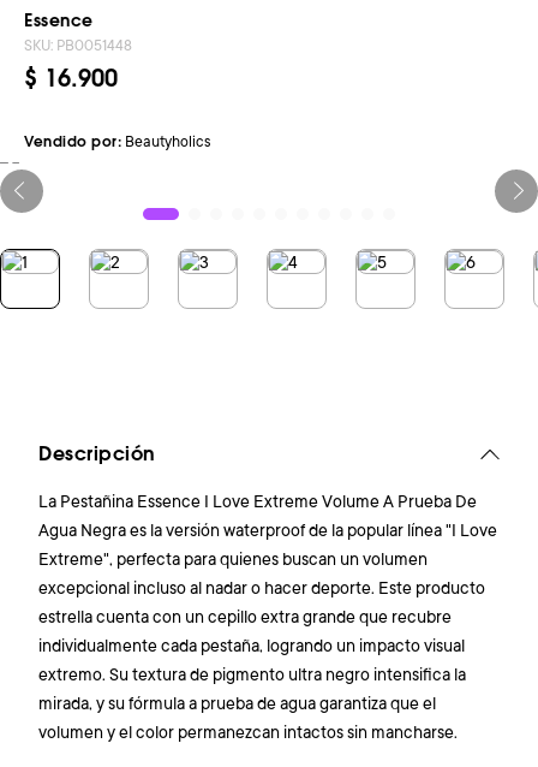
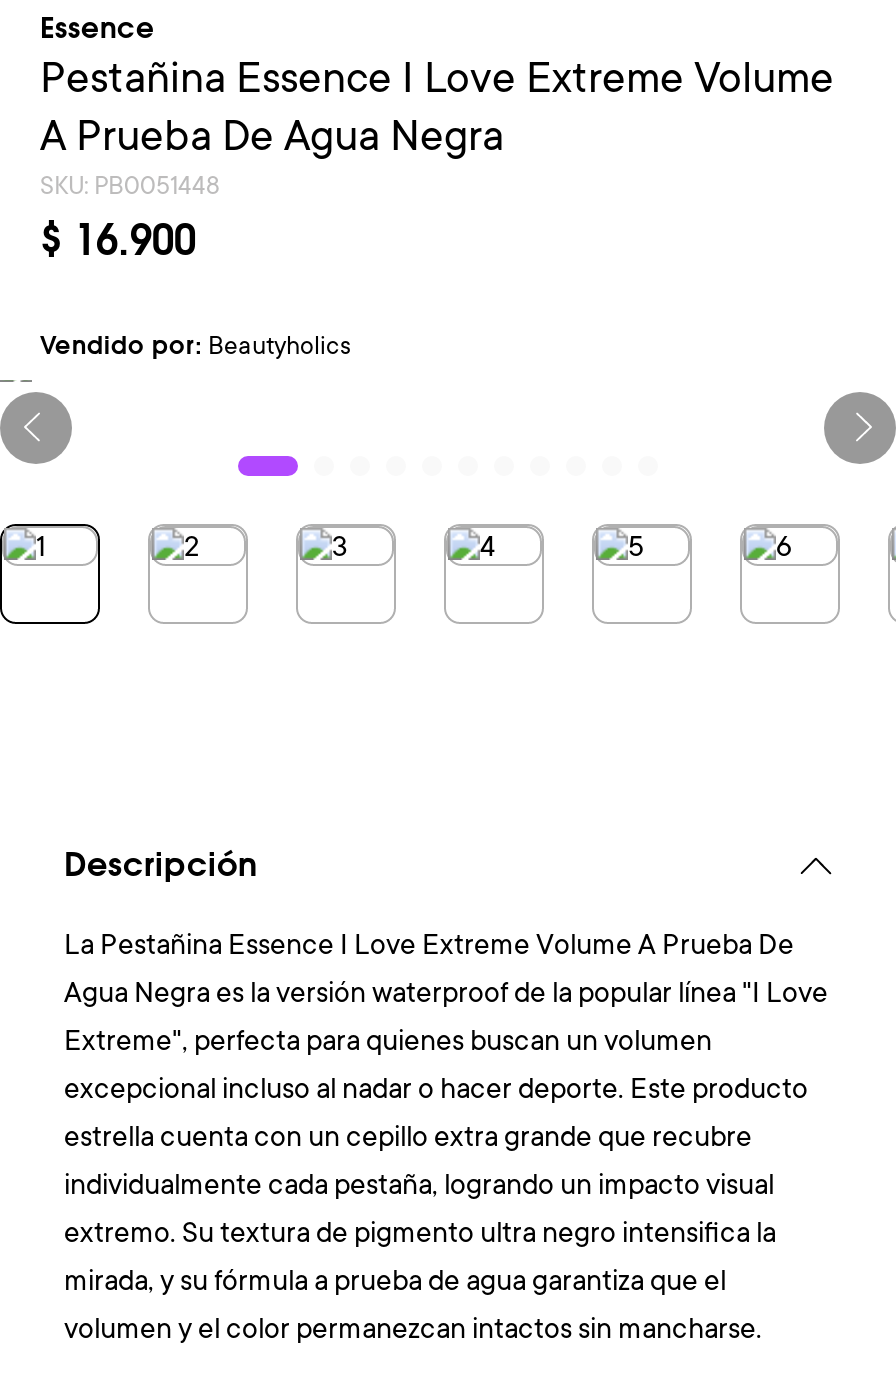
none -> [40,53,834,159] Pestañina Essence I Love Extreme Volume | A Prueba De Agua Negra

